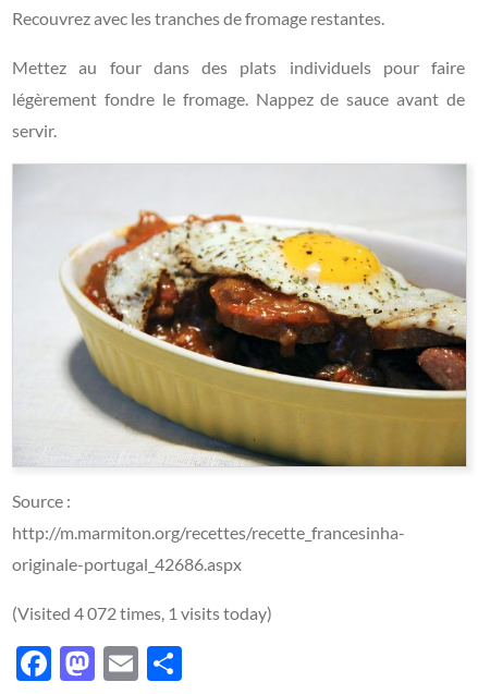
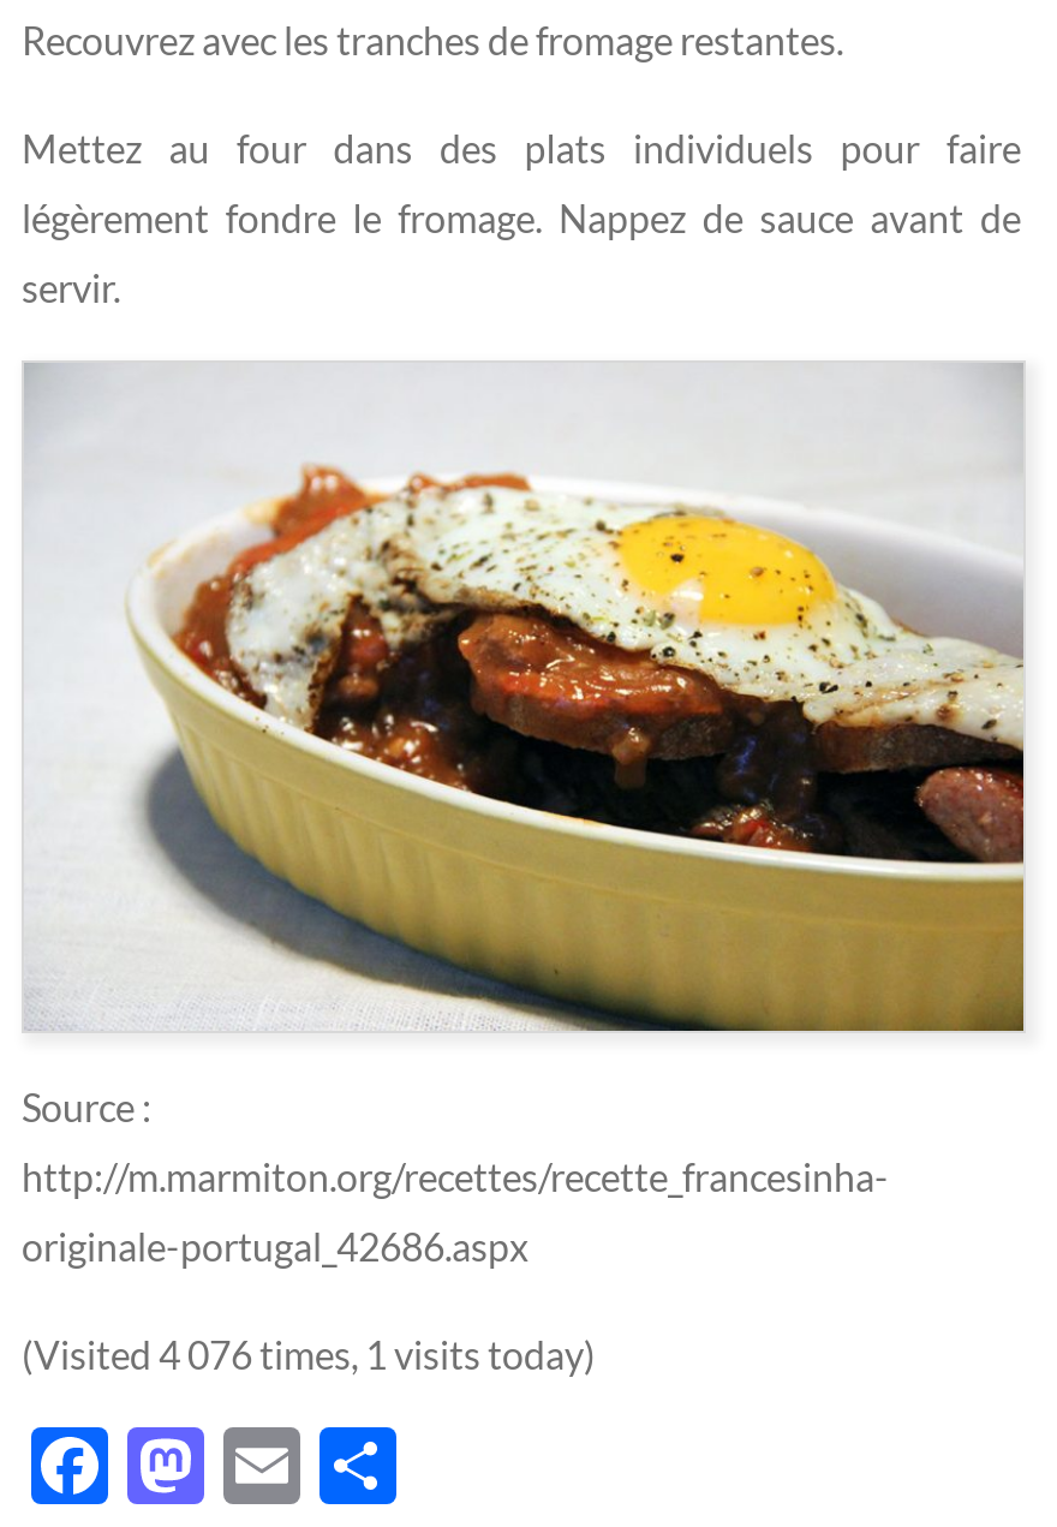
[12,603,272,623] (Visited 4 072 times, 1 visits today) -> [22,1330,596,1376] (Visited 4 076 times, 1 visits today)

